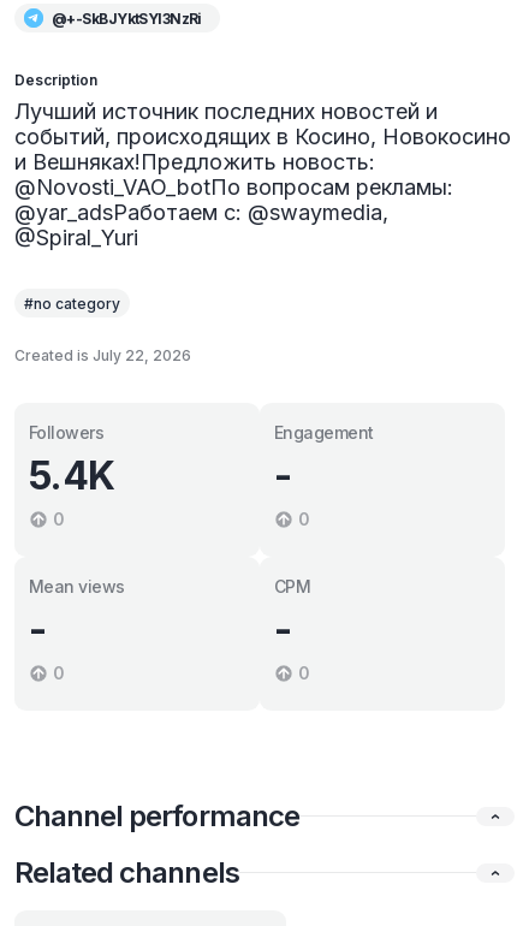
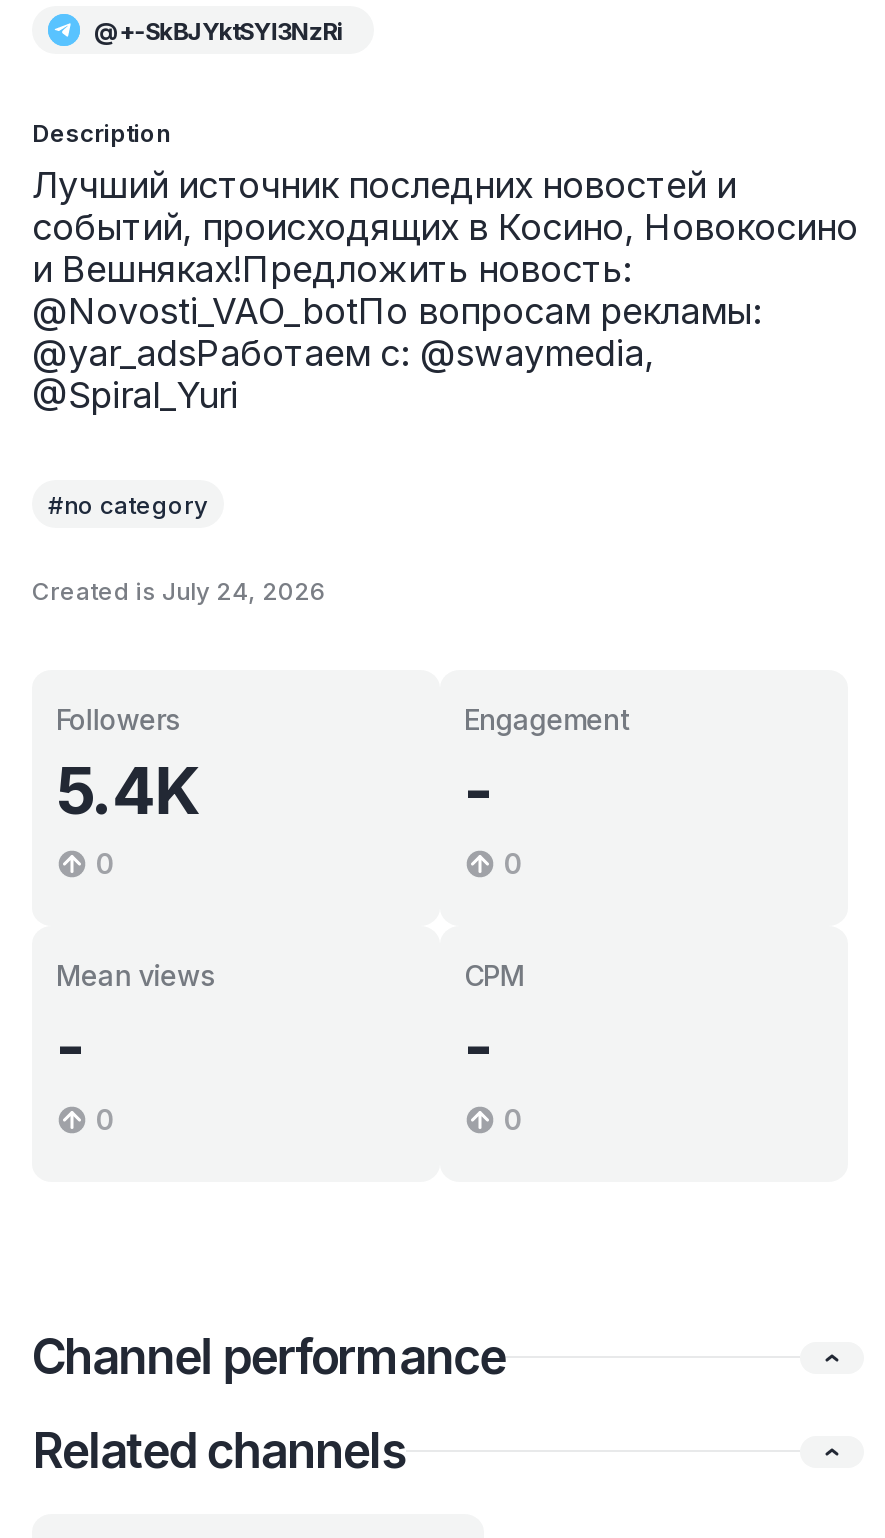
[14,346,191,364] Created is July 22, 2026 -> [32,576,326,606] Created is July 24, 2026

